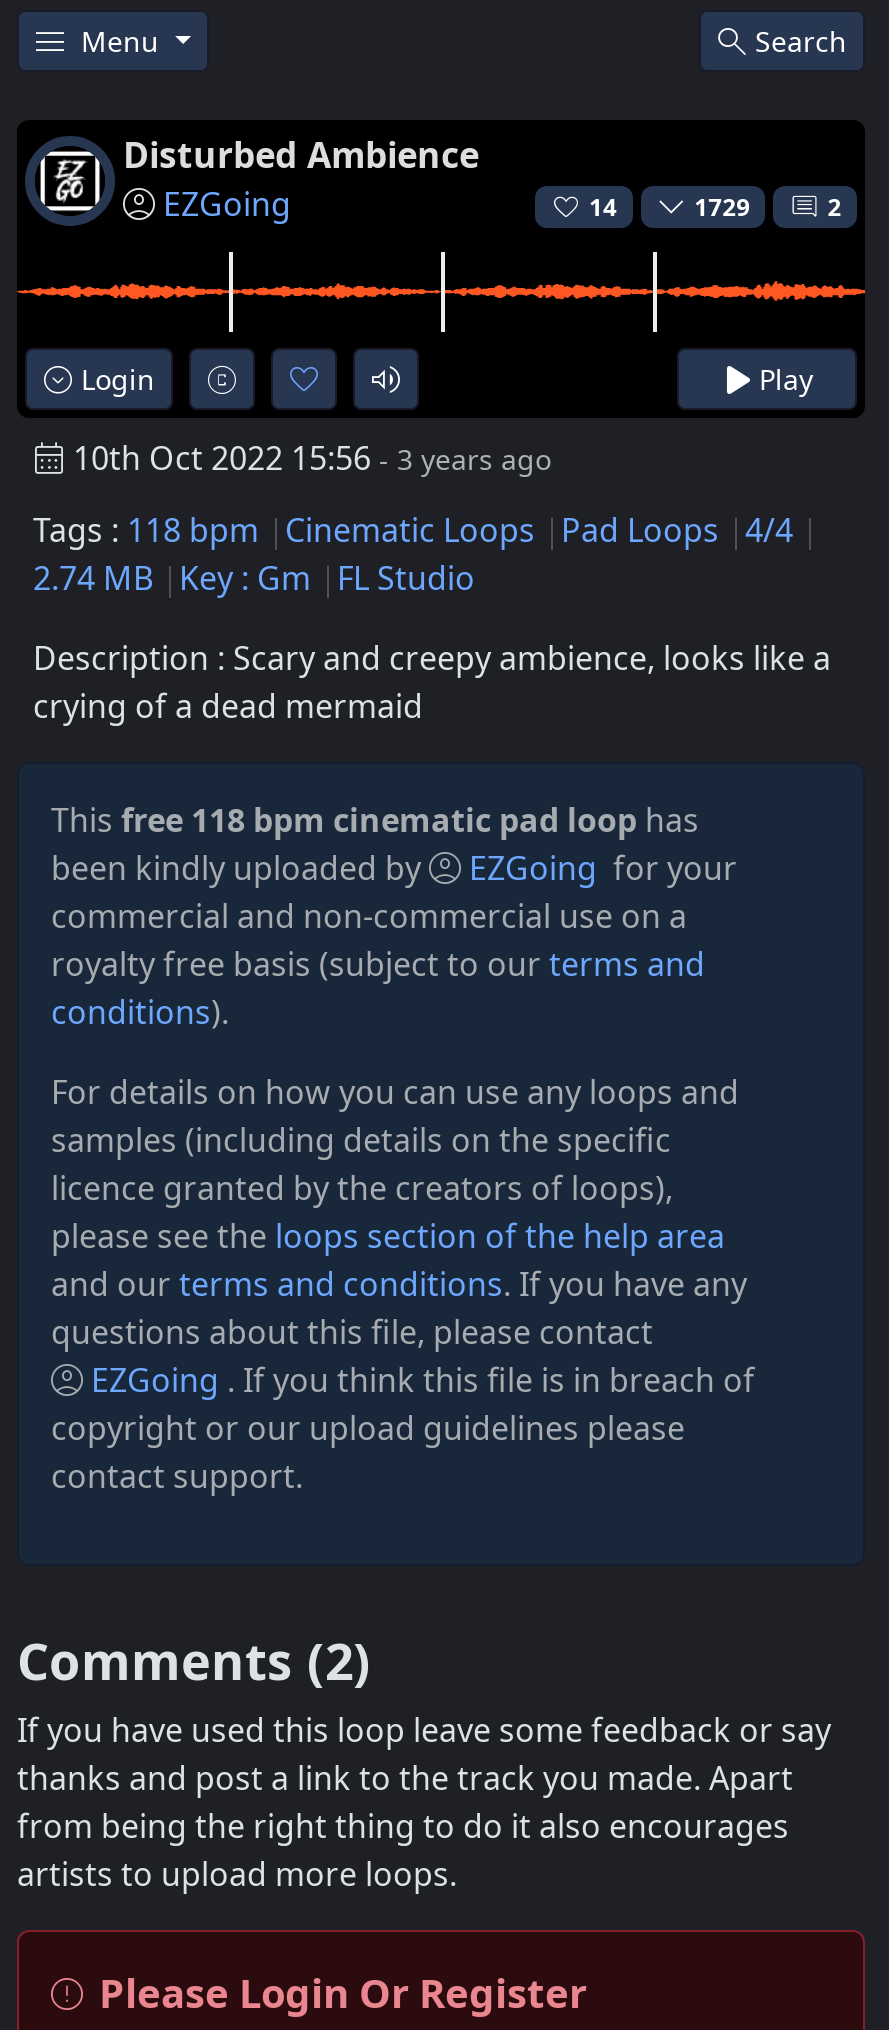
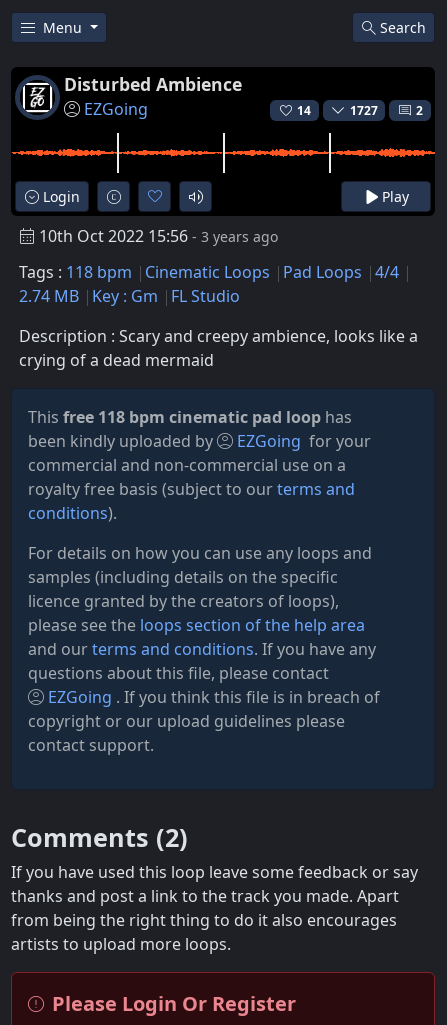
[694,190,750,224] 1729 -> [350,102,378,119] 1727

